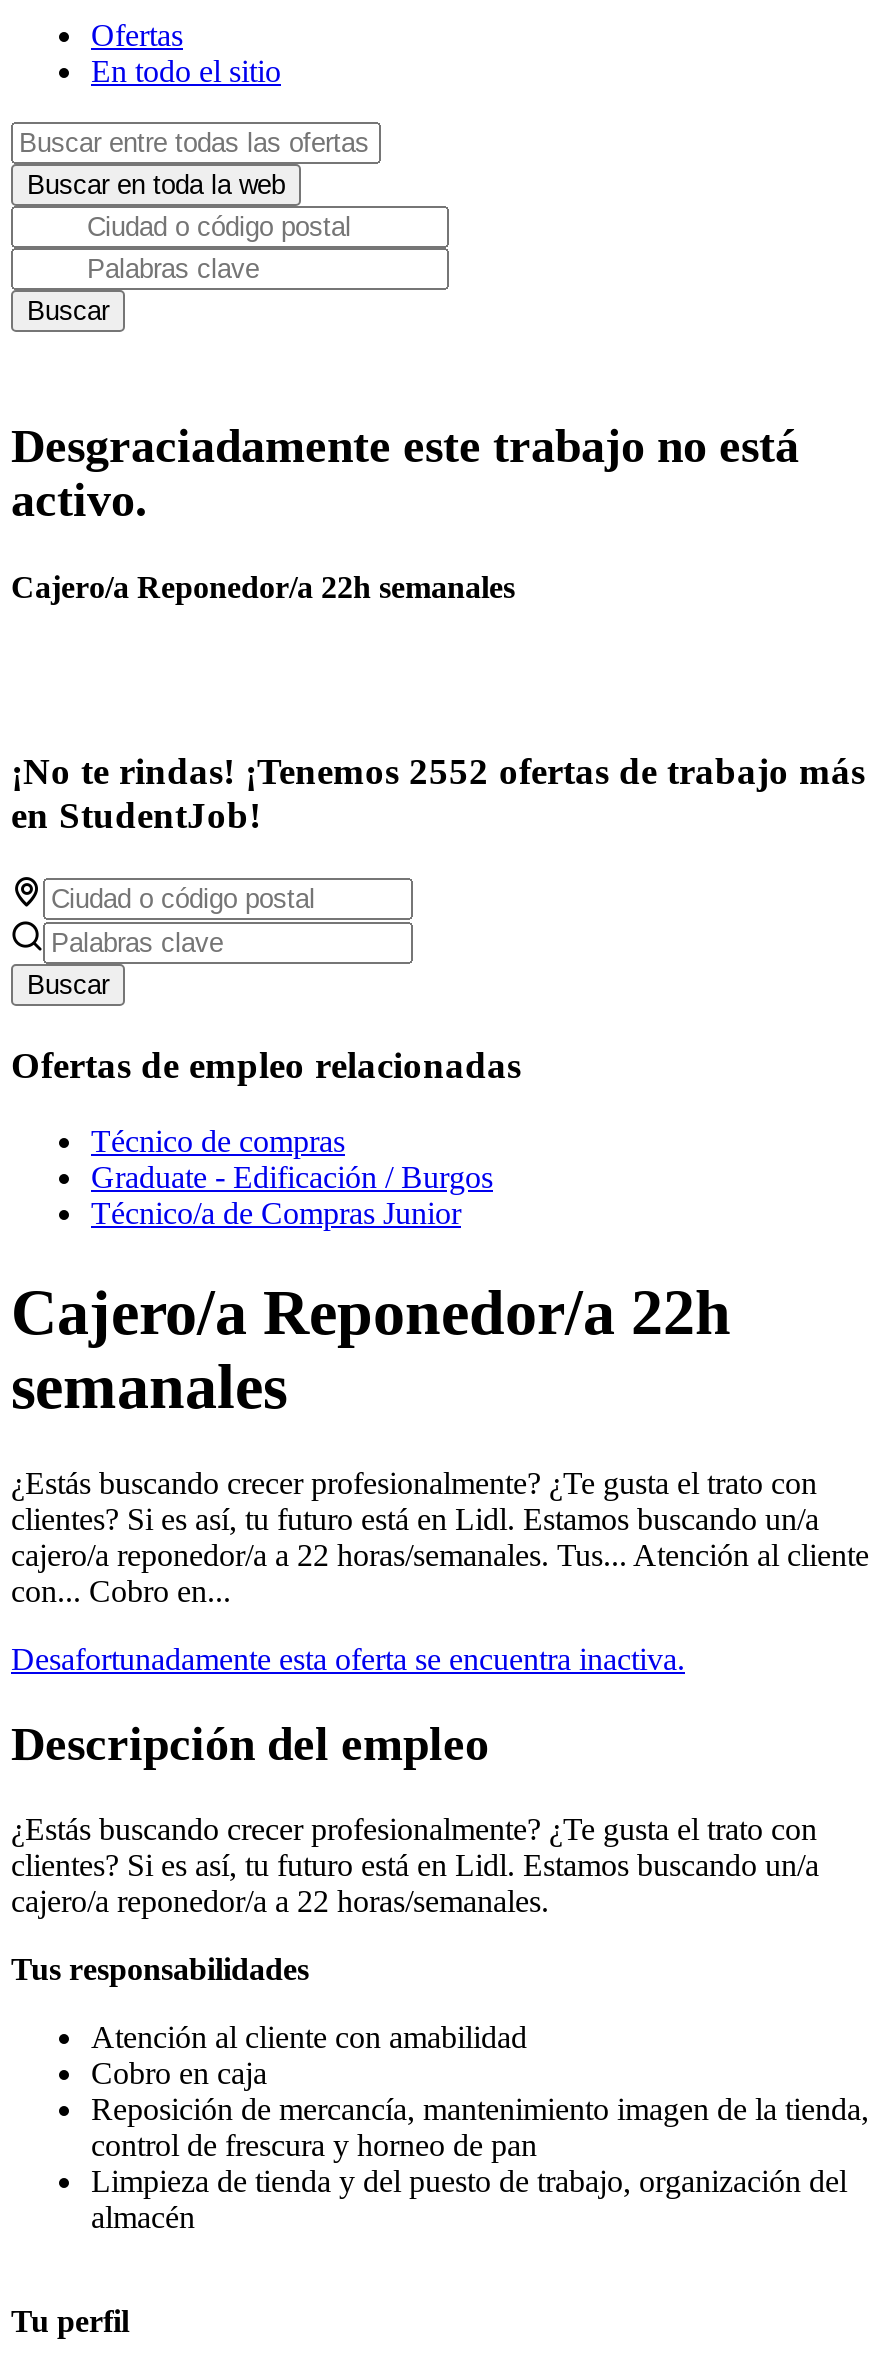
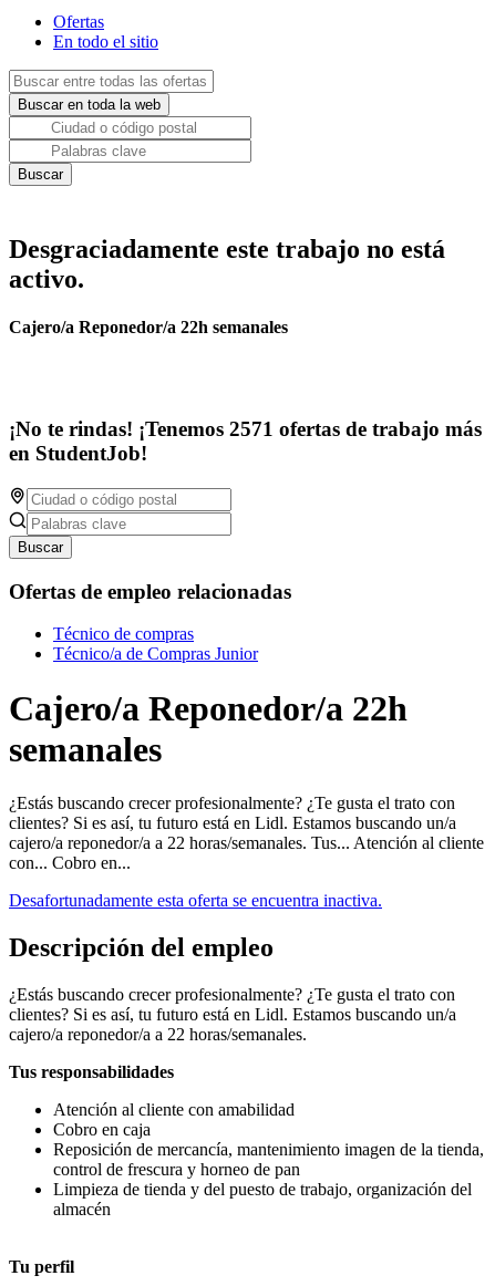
[11,750,865,792] ¡No te rindas! ¡Tenemos 2552 ofertas de trabajo más -> [9,417,482,441] ¡No te rindas! ¡Tenemos 2571 ofertas de trabajo más
[91,1161,493,1195] Graduate - Edificación / Burgos -> none

